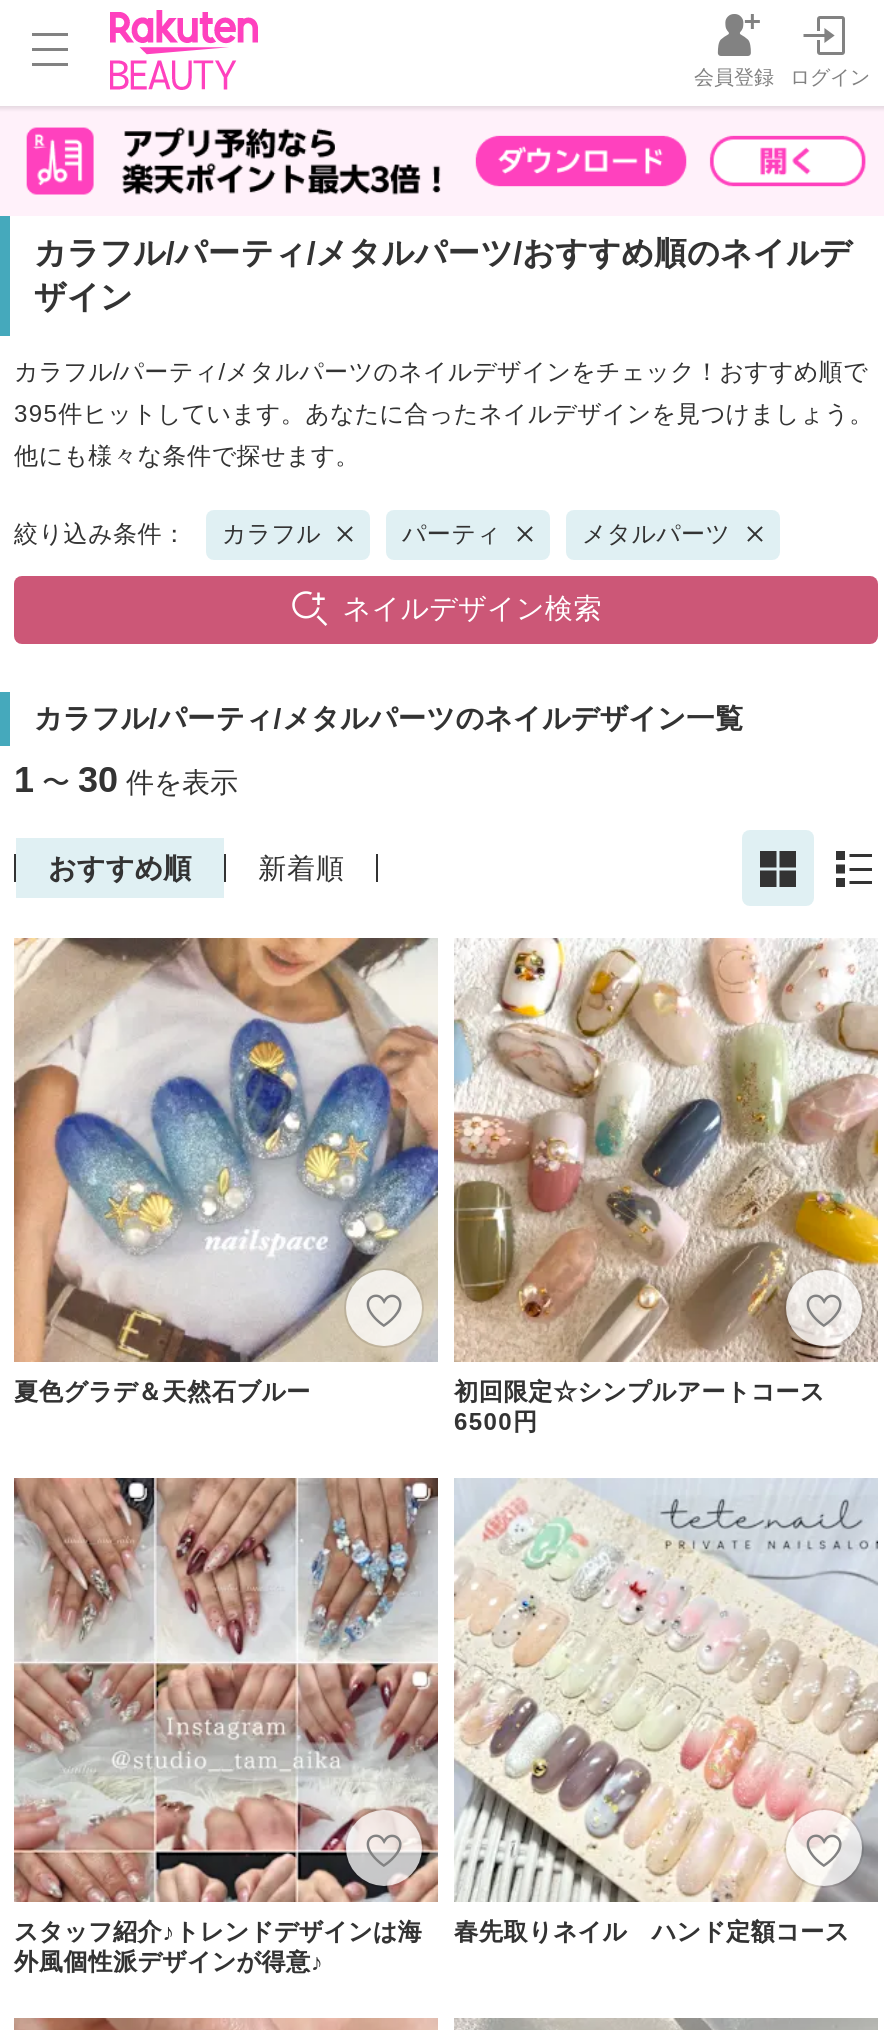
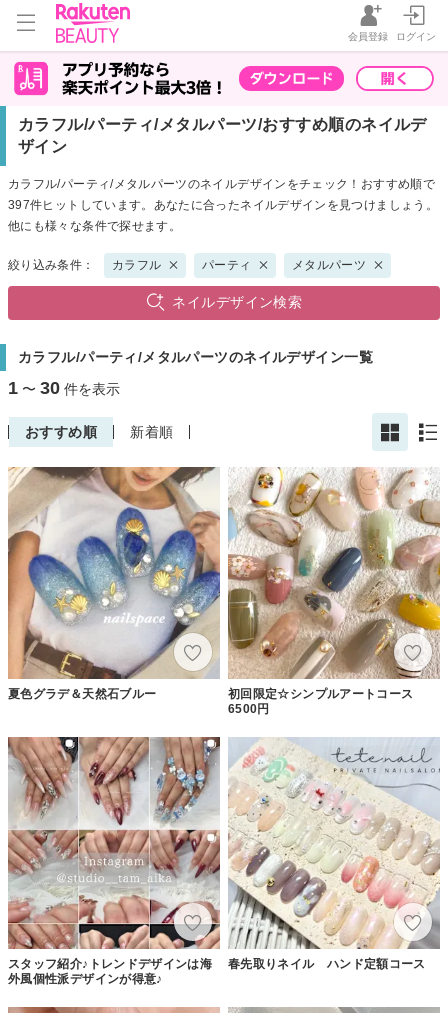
[14,399,874,427] 395件ヒットしています。あなたに合ったネイルデザインを見つけましょう。 -> [8,198,438,212] 397件ヒットしています。あなたに合ったネイルデザインを見つけましょう。

